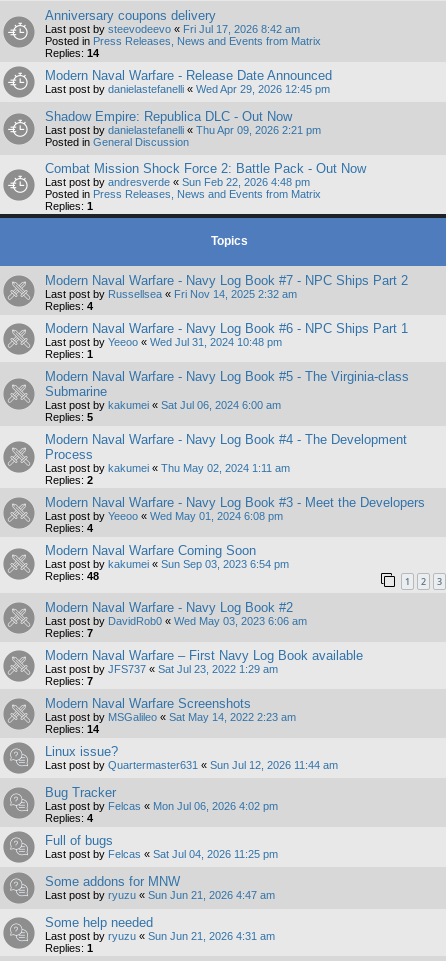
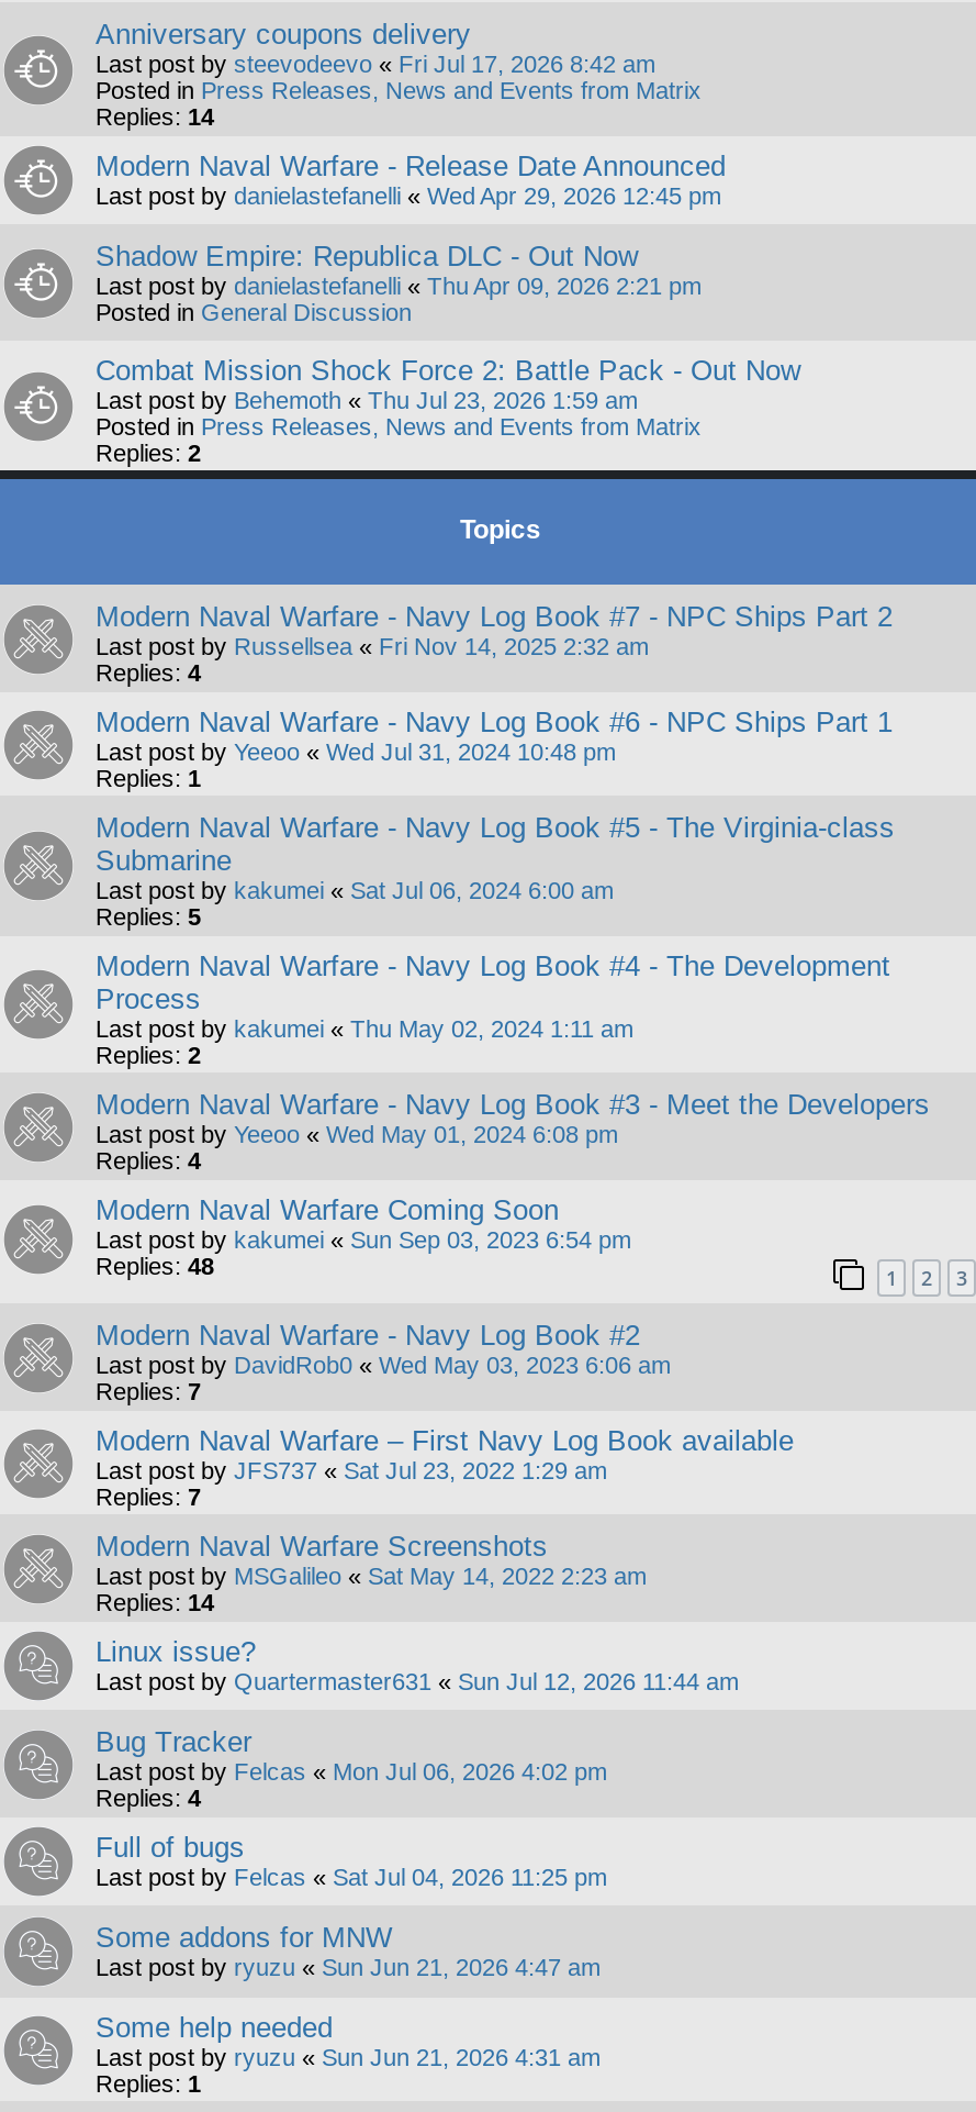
[45,176,310,188] Last post by andresverde «Sun Feb 22, 2026 4:48 pm -> [96,386,638,412] Last post by Behemoth «Thu Jul 23, 2026 1:59 am
[45,200,93,212] Replies: 1 -> [96,439,201,465] Replies: 2

